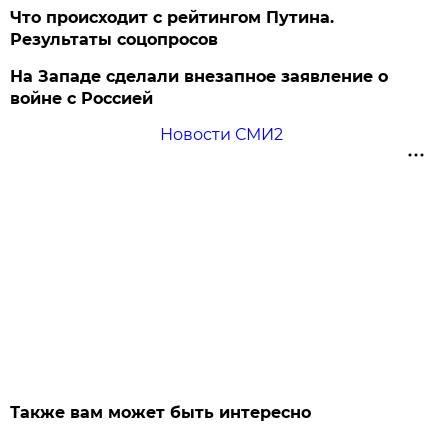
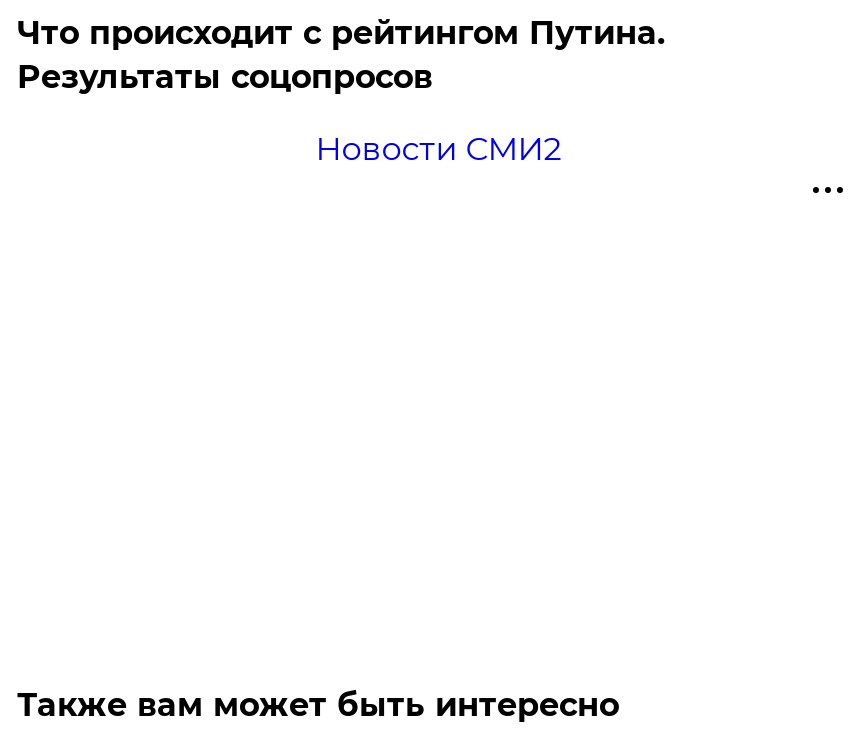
[10,67,388,108] На Западе сделали внезапное заявление о | войне с Россией -> none

